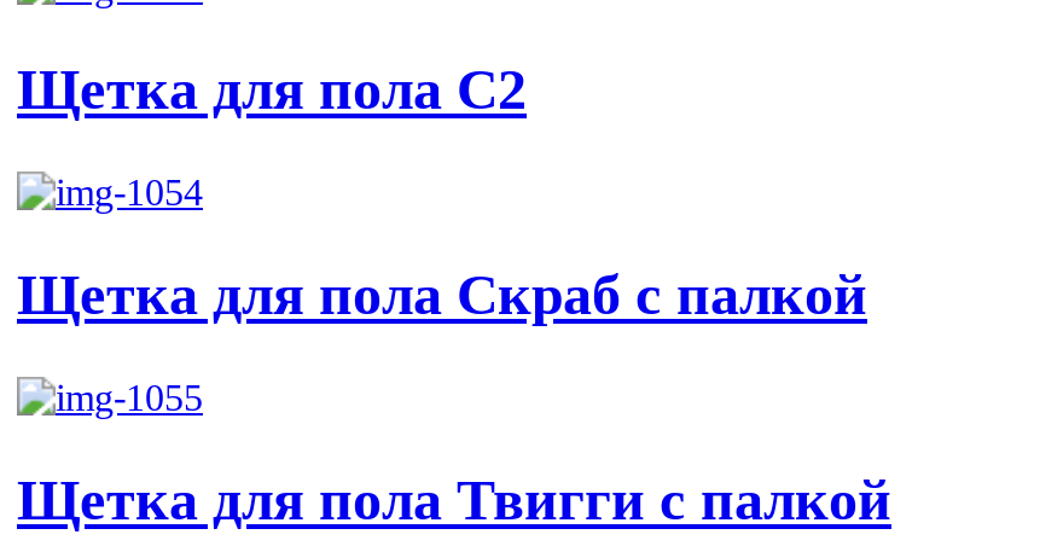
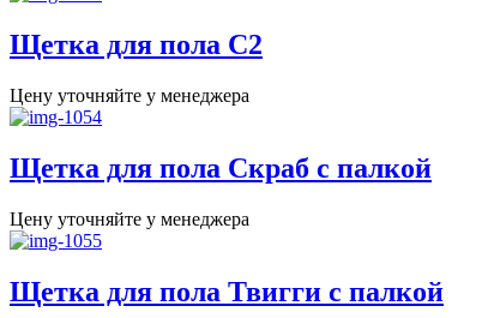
none -> [10,85,249,105] Цену уточняйте у менеджера
none -> [10,209,249,229] Цену уточняйте у менеджера

